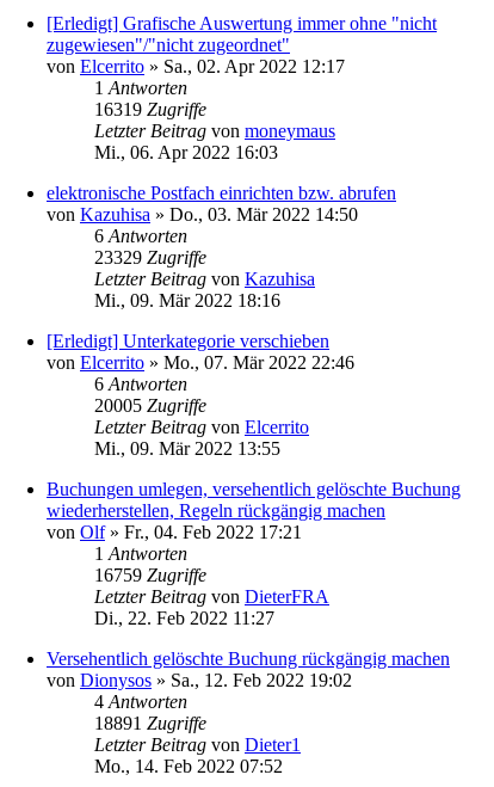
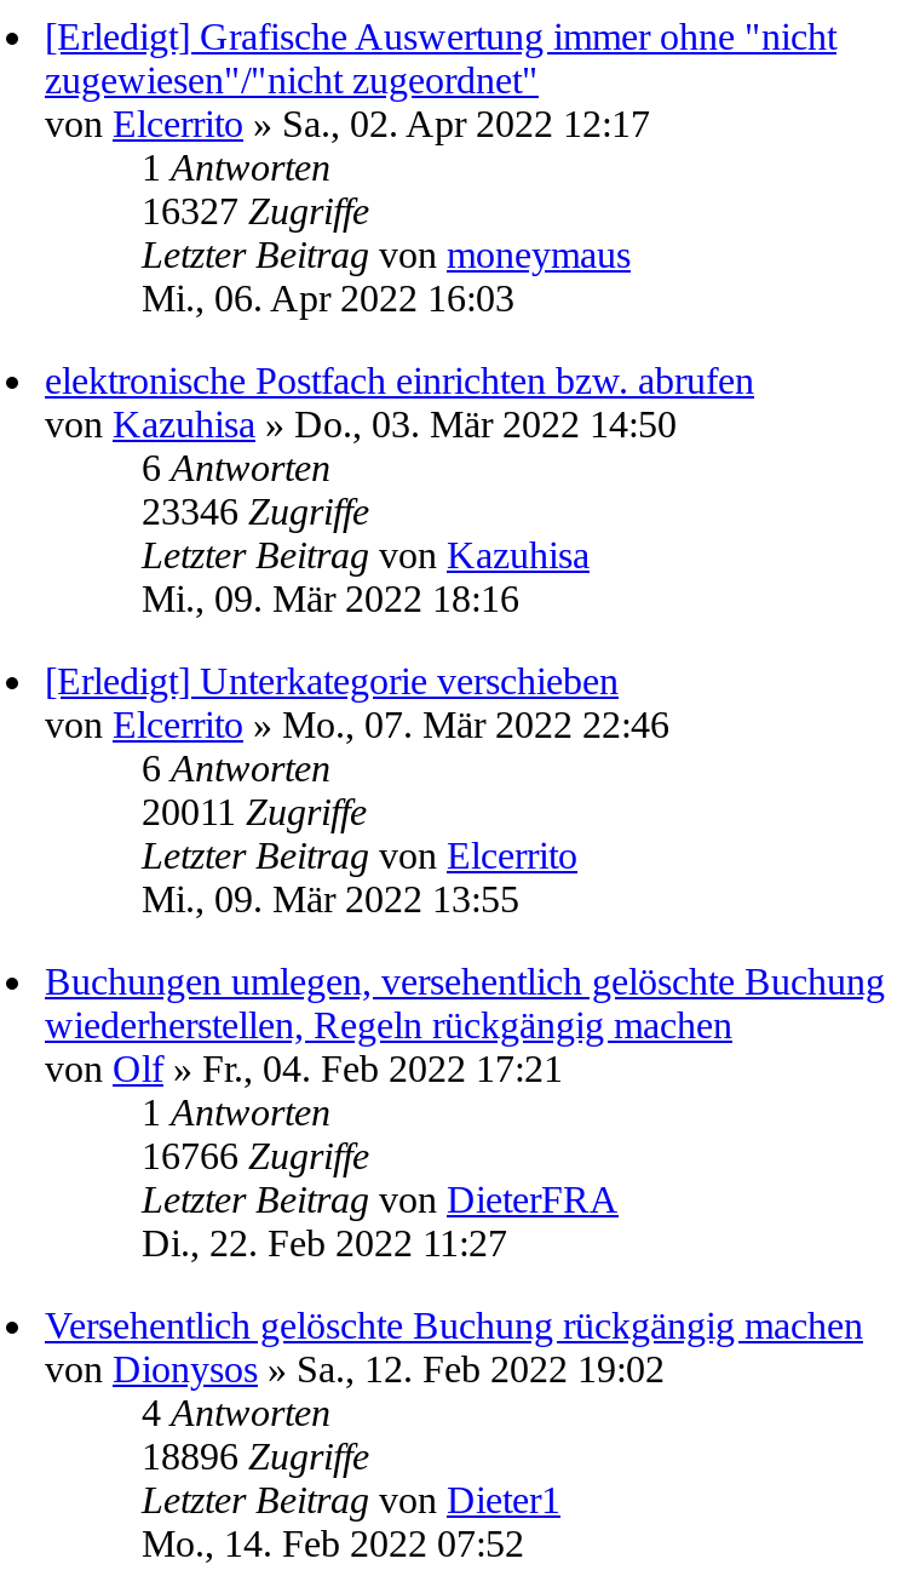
[94,99,206,119] 16319 Zugriffe -> [142,190,369,231] 16327 Zugriffe
[94,247,206,267] 23329 Zugriffe -> [142,490,369,532] 23346 Zugriffe
[94,395,206,415] 20005 Zugriffe -> [142,791,367,832] 20011 Zugriffe
[94,565,206,585] 16759 Zugriffe -> [142,1135,369,1176] 16766 Zugriffe
[94,713,206,733] 18891 Zugriffe -> [142,1435,369,1476] 18896 Zugriffe

